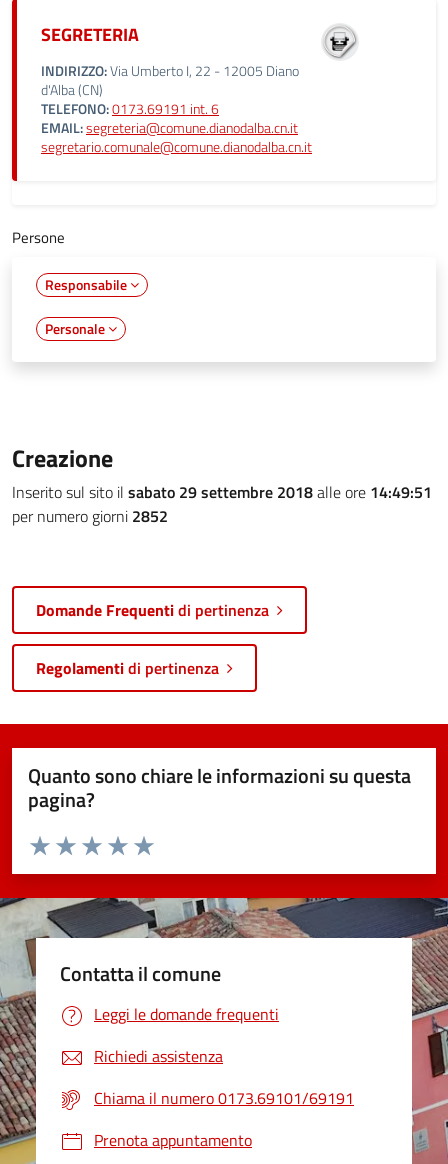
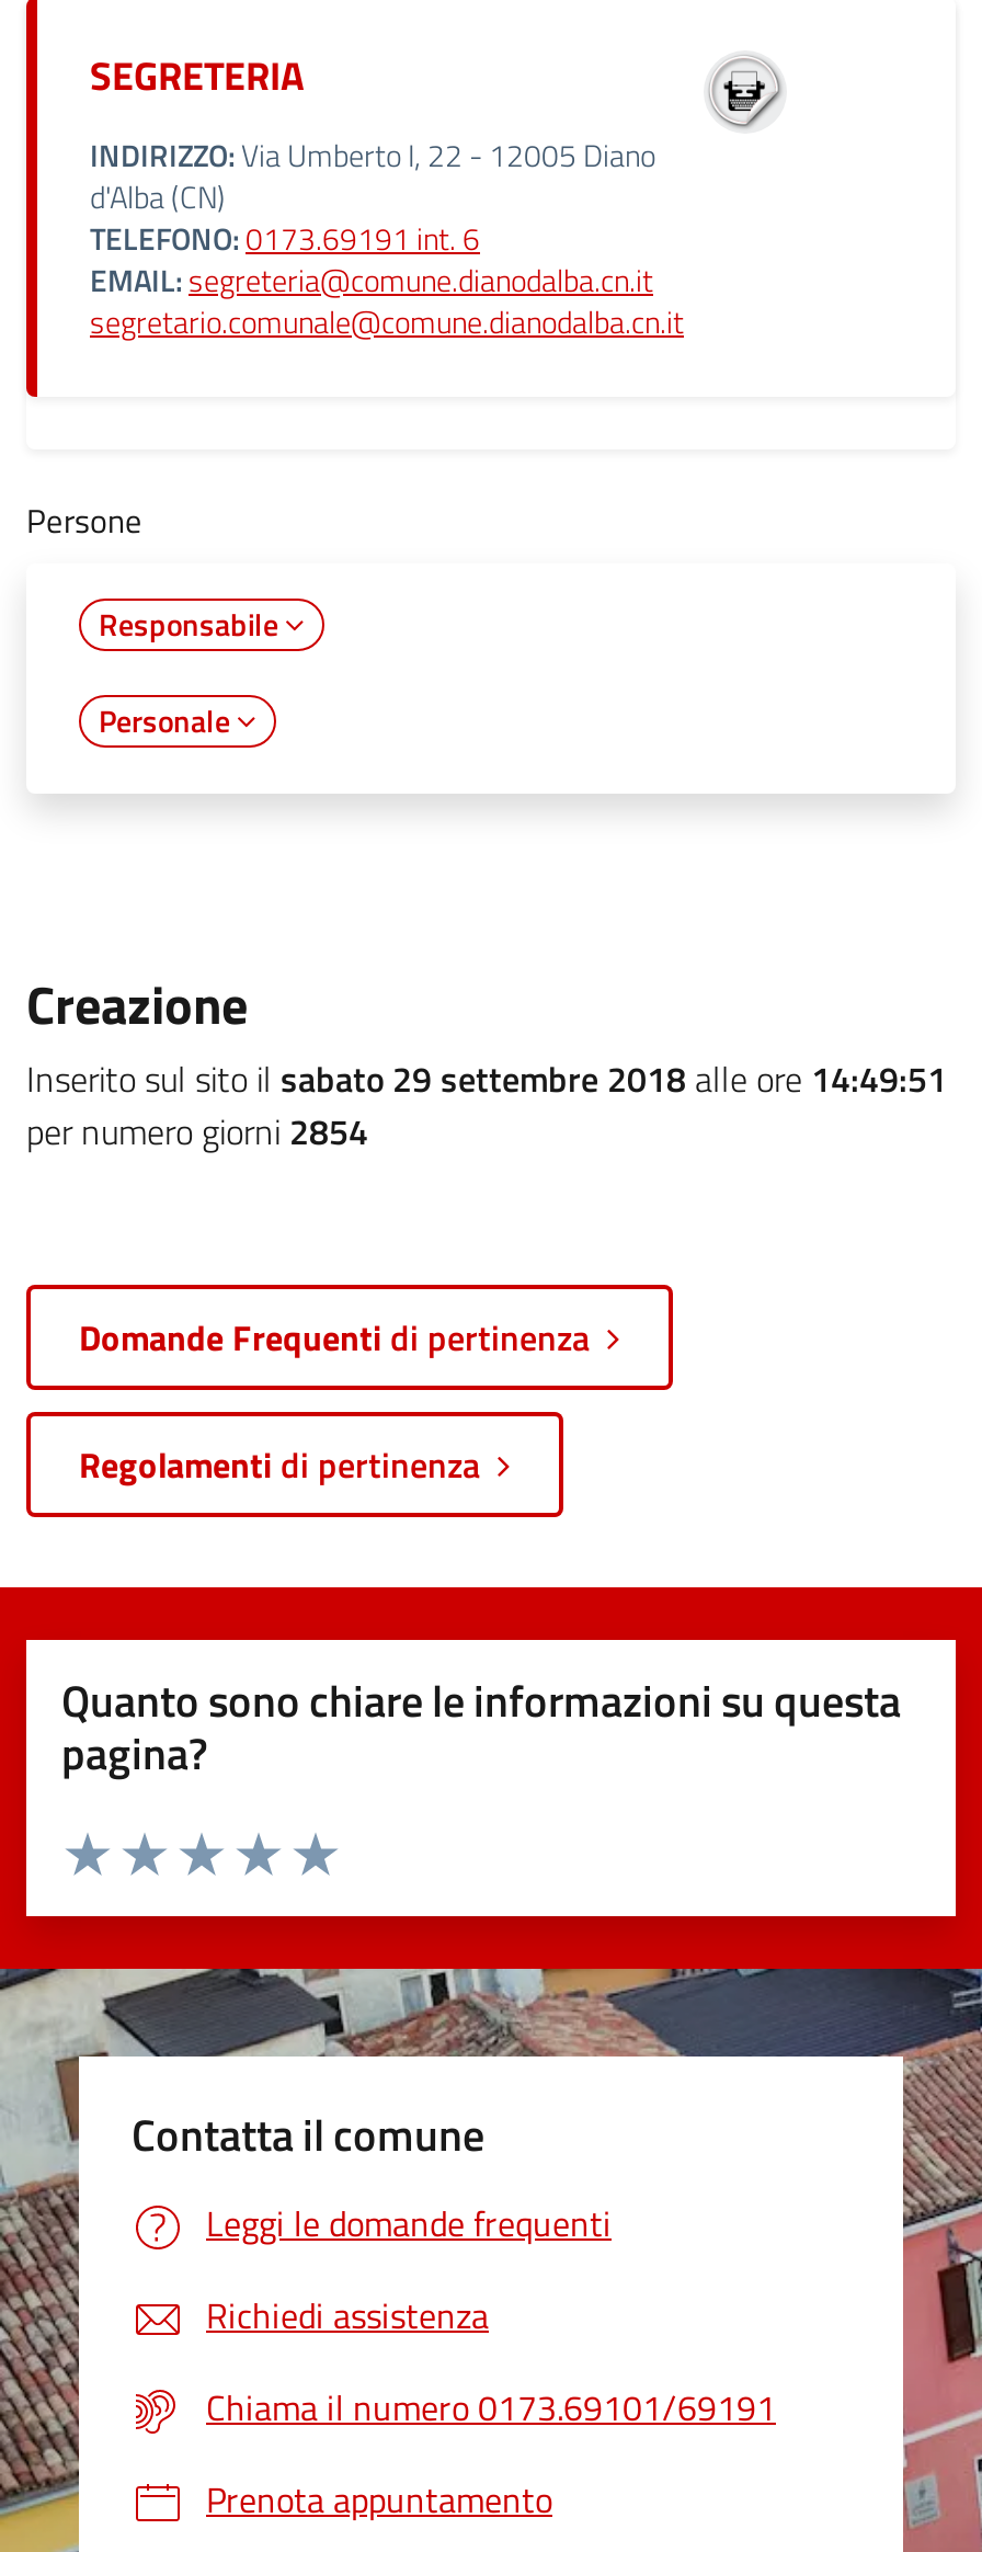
[12,504,168,528] per numero giorni 2852 -> [26,1105,368,1158] per numero giorni 2854

